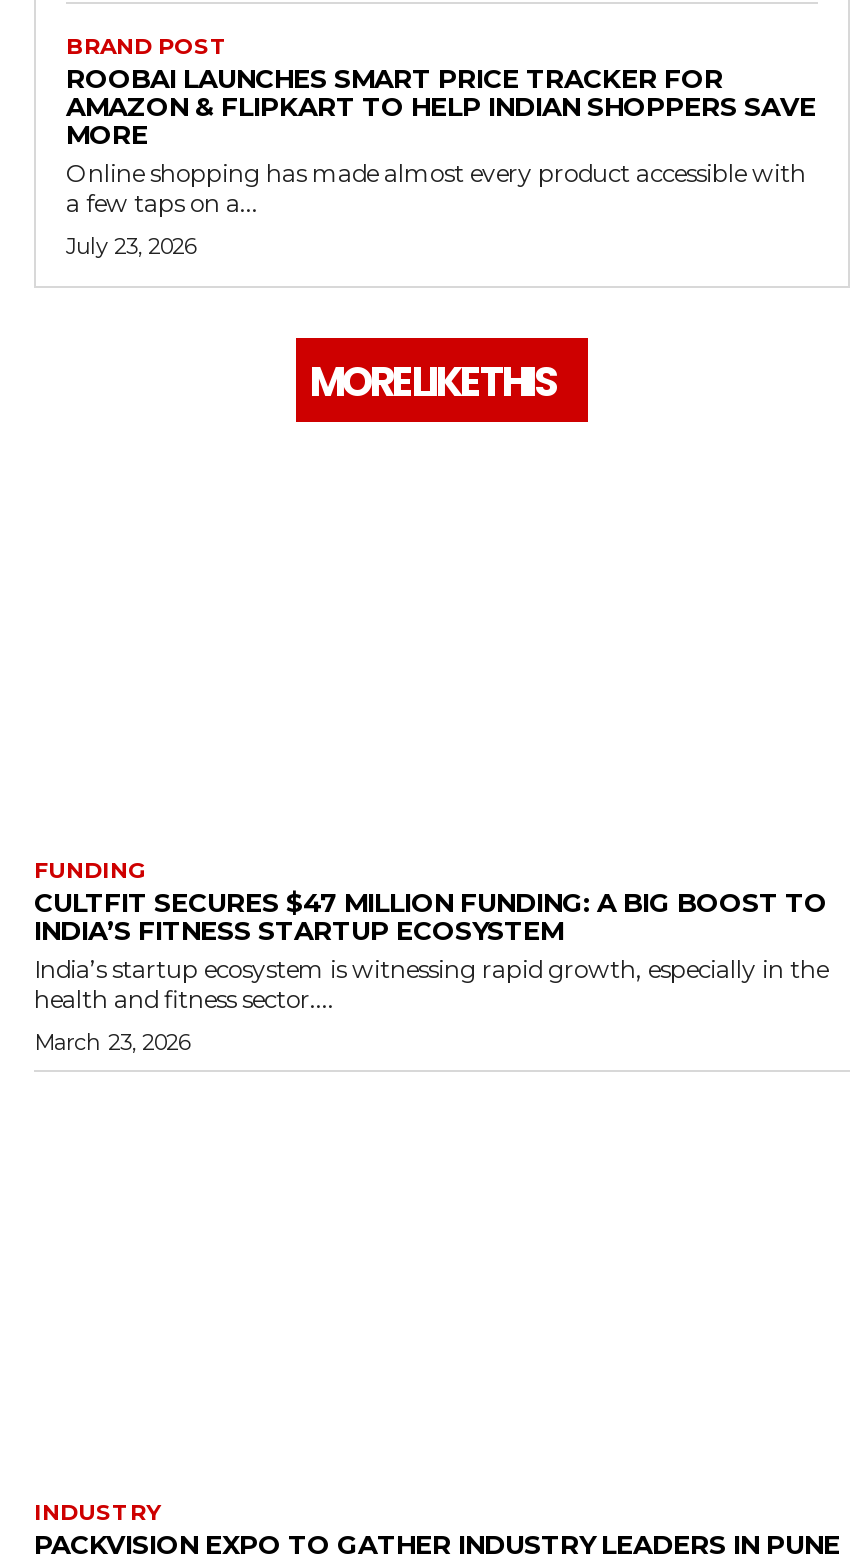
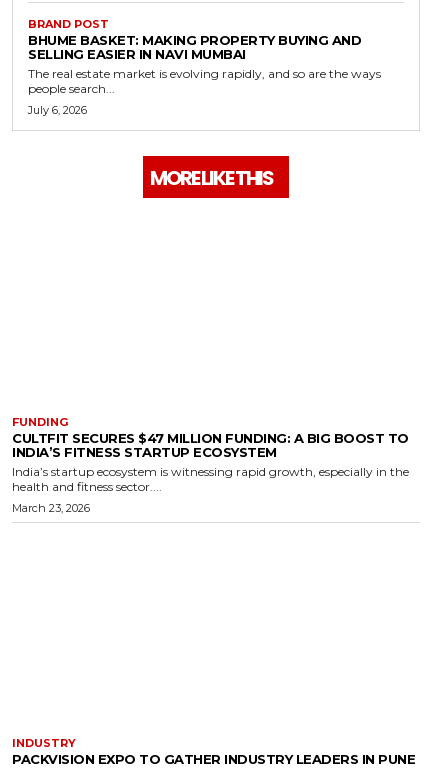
[66,61,816,217] ROOBAI LAUNCHES SMART PRICE TRACKER FOR | AMAZON & FLIPKART TO HELP INDIAN SHOPPERS SAVE | MORE | Online shopping has made almost every product accessible with | a few taps on a... -> [28,32,381,96] BHUME BASKET: MAKING PROPERTY BUYING AND | SELLING EASIER IN NAVI MUMBAI | The real estate market is evolving rapidly, and so are the ways | people search...
[66,231,196,259] July 23, 2026 -> [28,103,87,117] July 6, 2026

